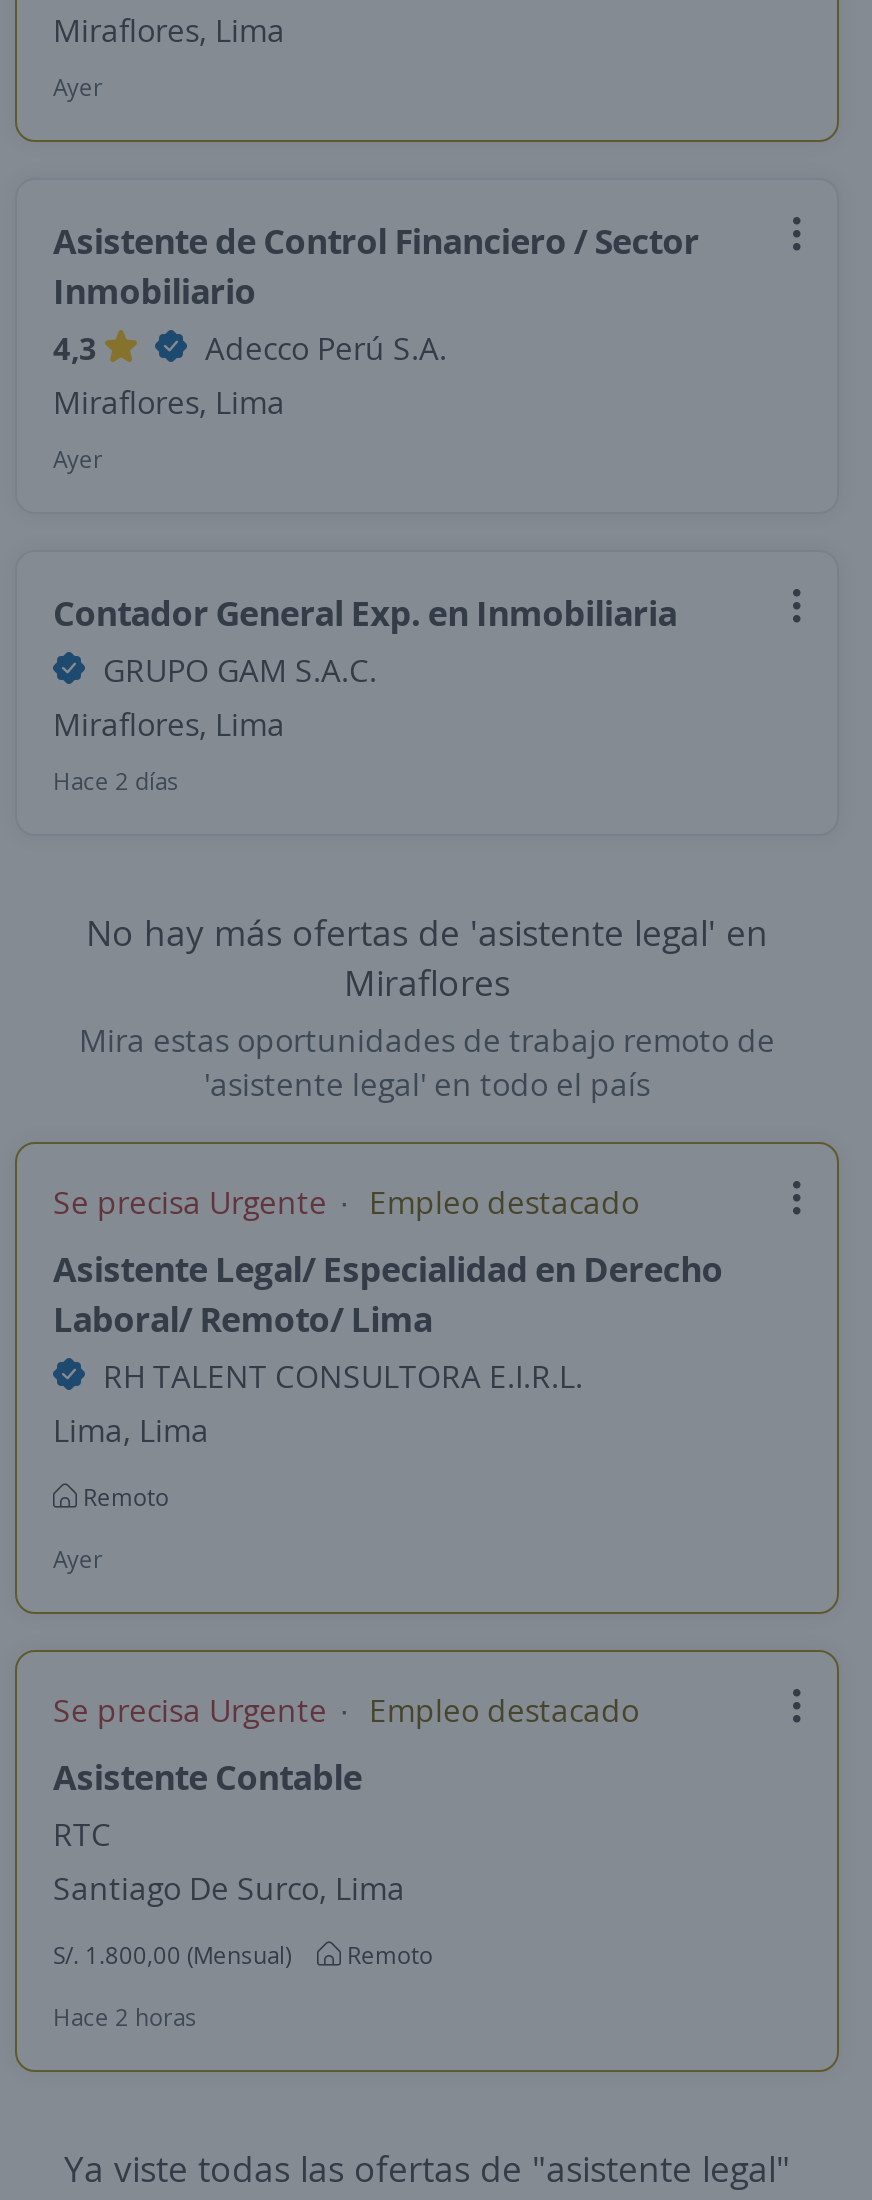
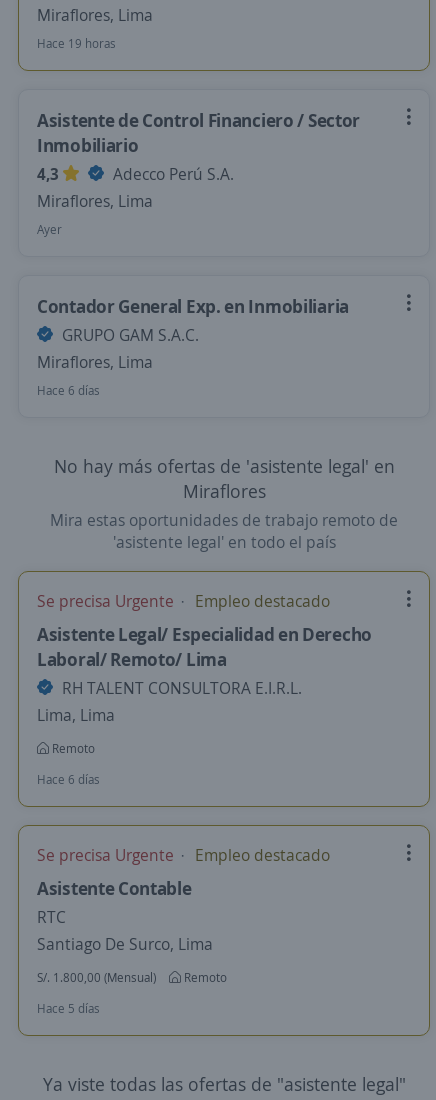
[53,70,103,104] Ayer -> [37,35,116,52] Hace 19 horas
[53,764,179,798] Hace 2 días -> [37,382,100,399] Hace 6 días
[53,1542,103,1576] Ayer -> [37,771,100,788] Hace 6 días
[53,2000,197,2034] Hace 2 horas -> [37,1000,100,1017] Hace 5 días

